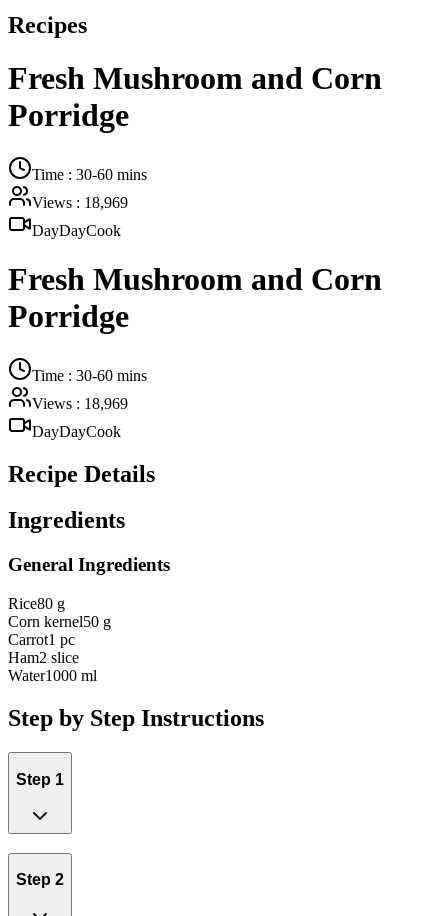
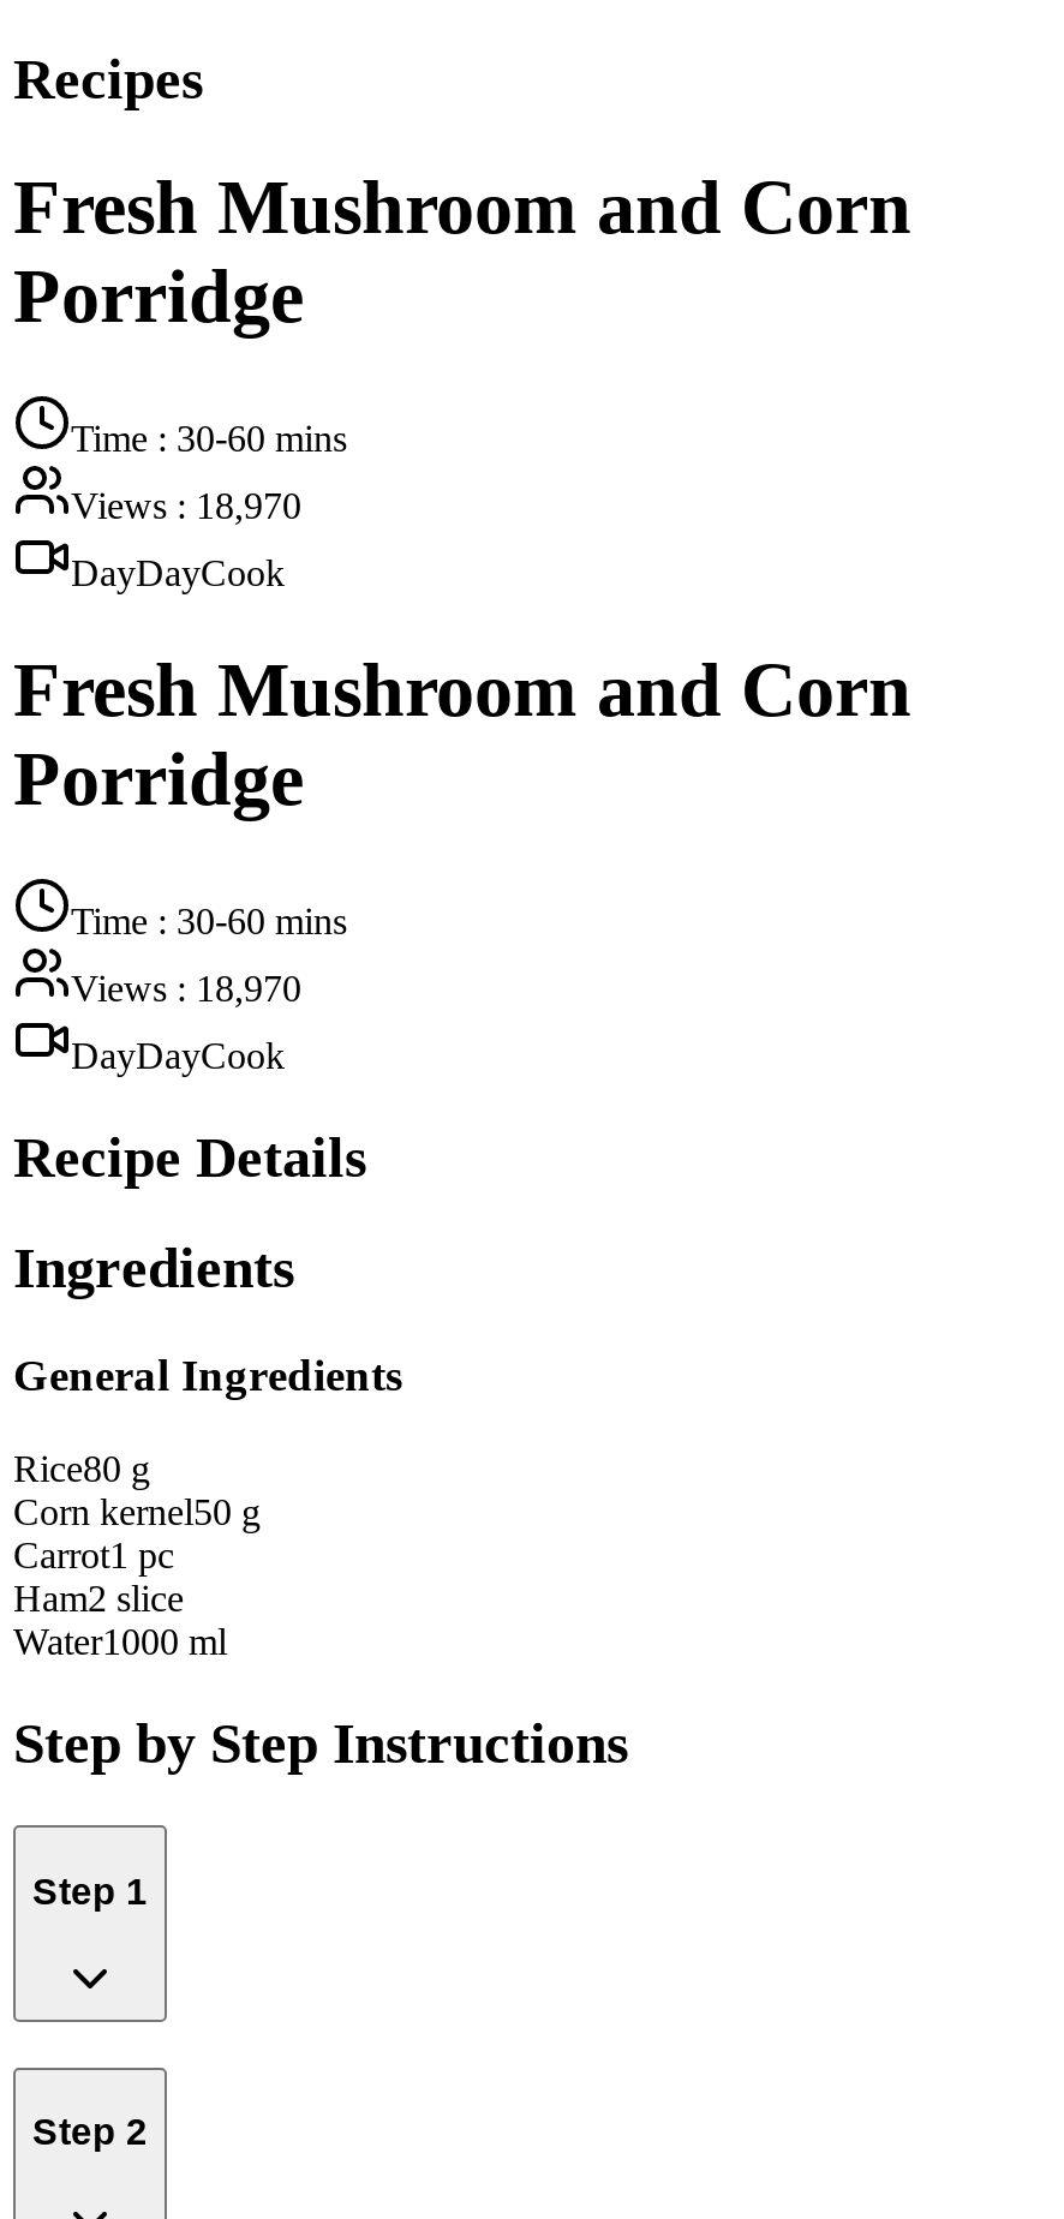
[32,194,128,211] Views: 18,969 -> [71,485,301,525] Views: 18,970
[32,395,128,412] Views: 18,969 -> [71,967,301,1008] Views: 18,970

